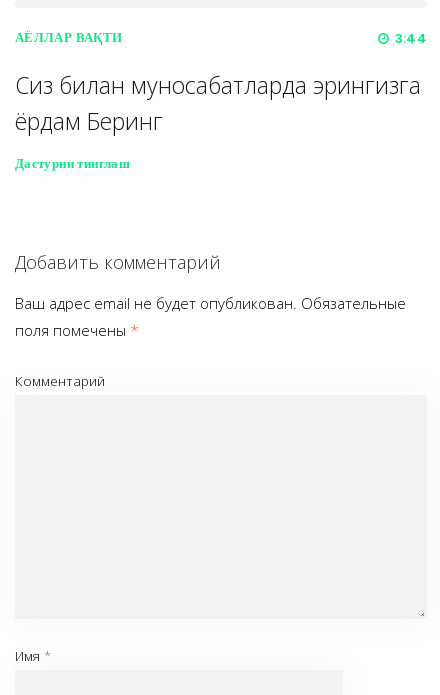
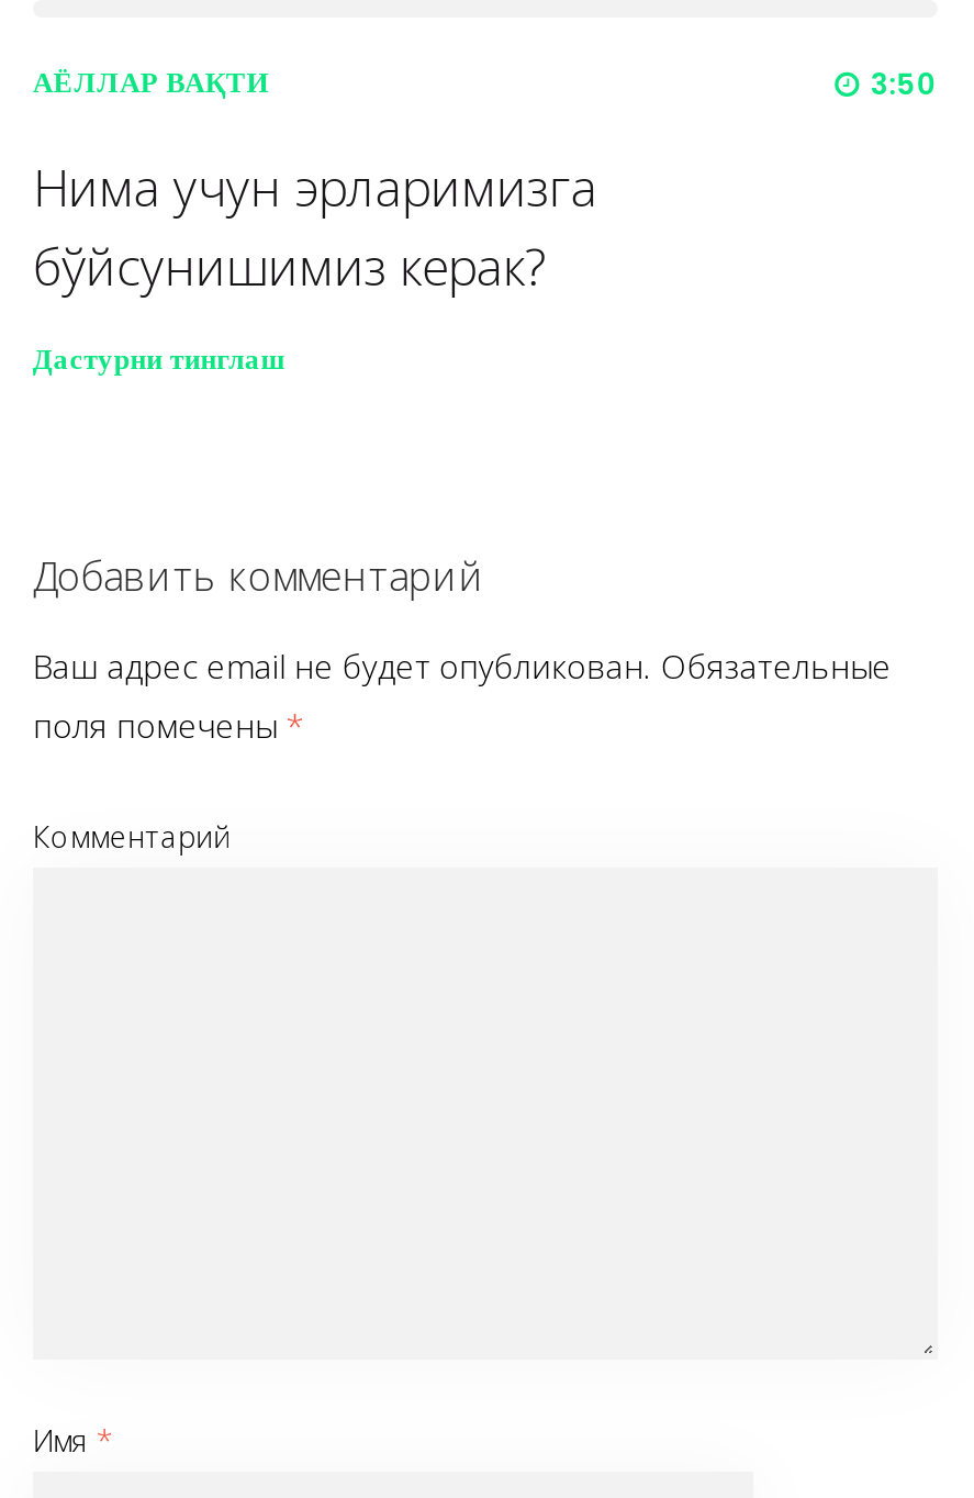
[394,29,427,48] 3:44 -> [871,65,938,107] 3:50
[15,69,421,137] Сиз билан муносабатларда эрингизга | ёрдам Беринг -> [33,153,597,302] Нима учун эрларимизга | бўйсунишимиз керак?

